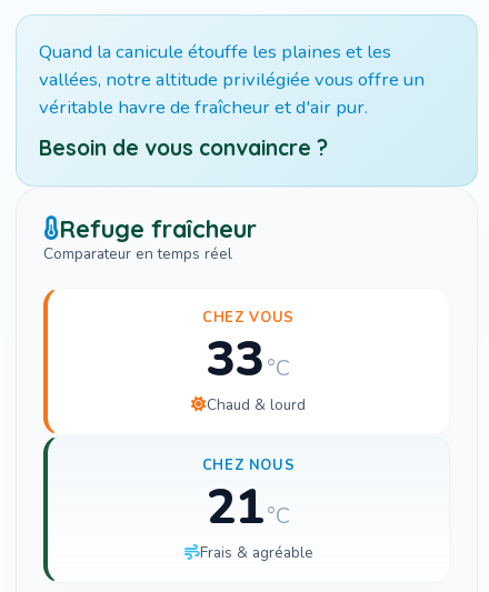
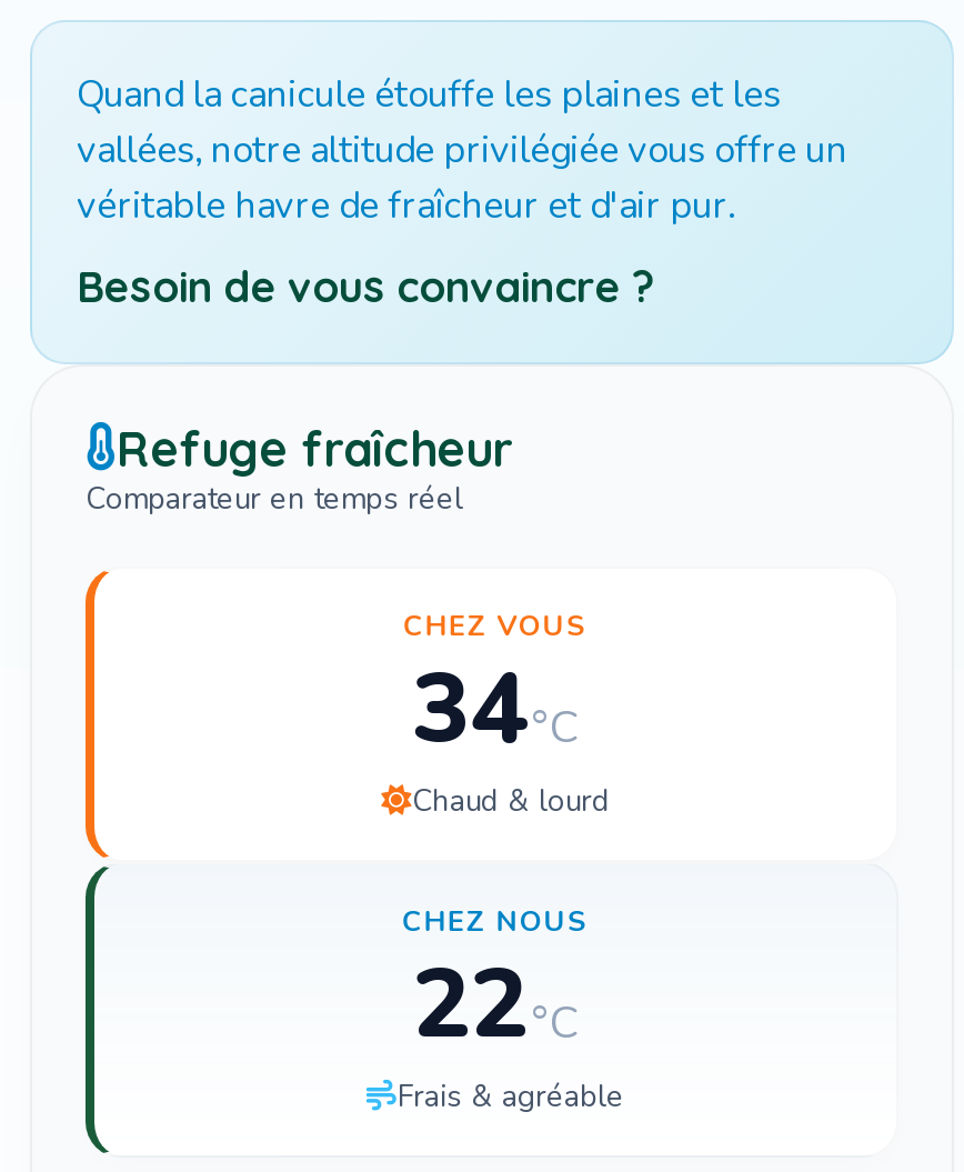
[207,326,290,393] 33 °C -> [412,644,579,777] 34 °C
[207,474,290,541] 21 °C -> [412,939,579,1073] 22 °C

